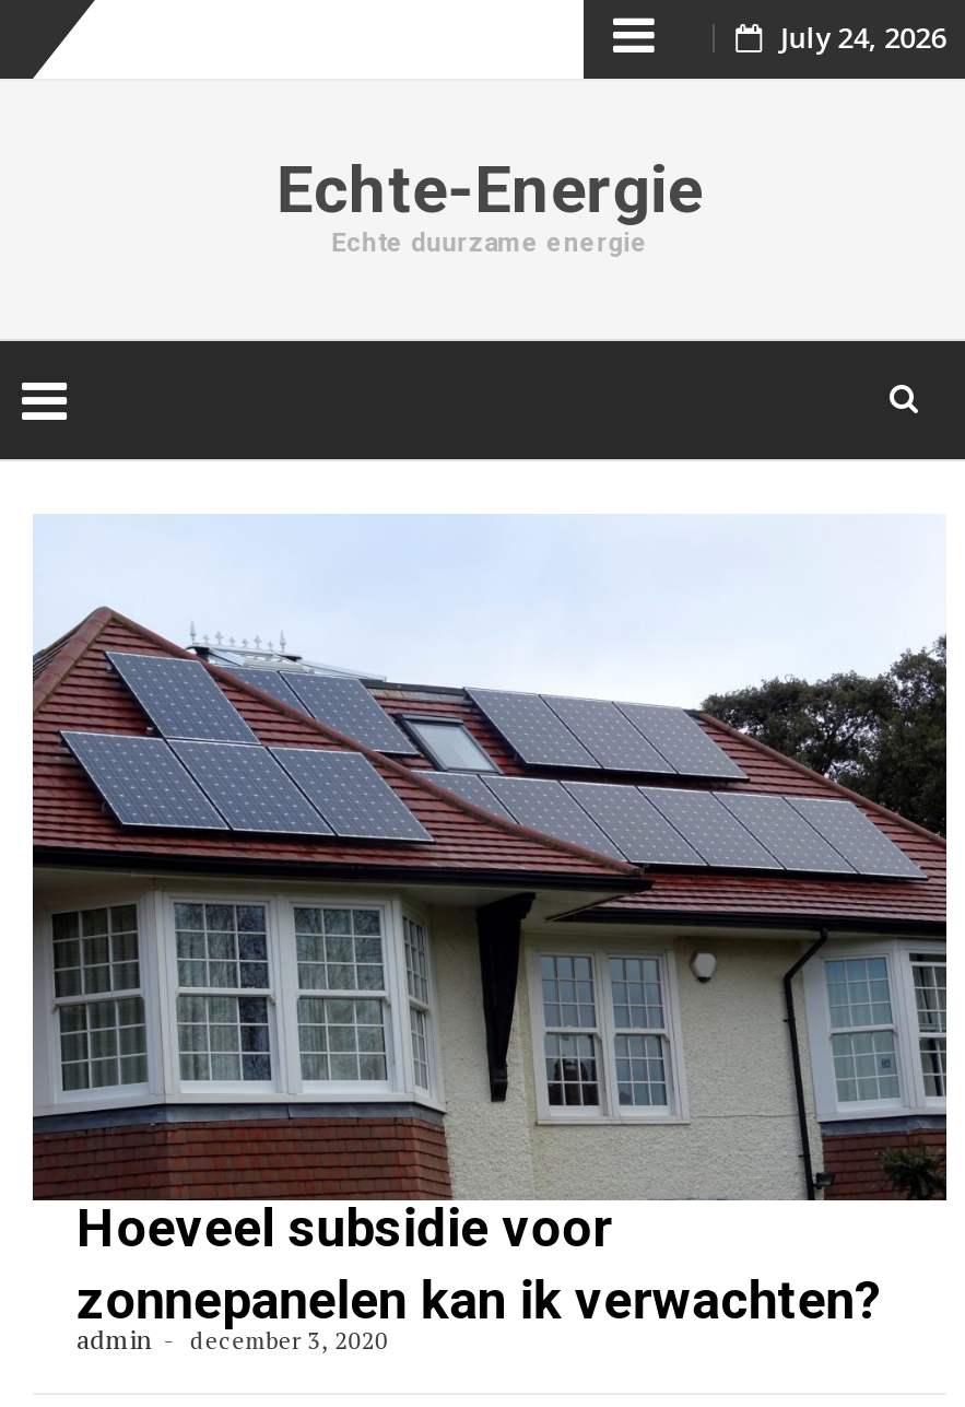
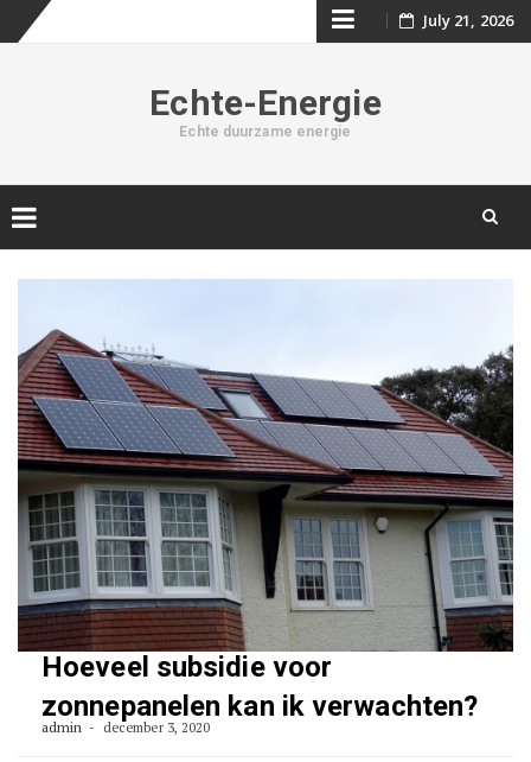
[780,17,946,57] July 24, 2026 -> [423,9,513,31] July 21, 2026

